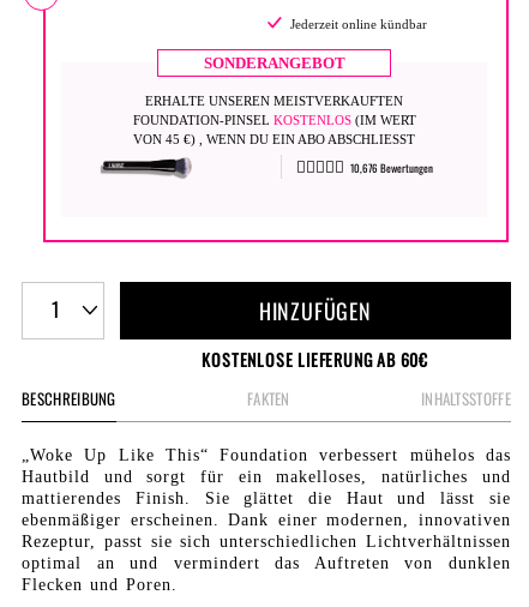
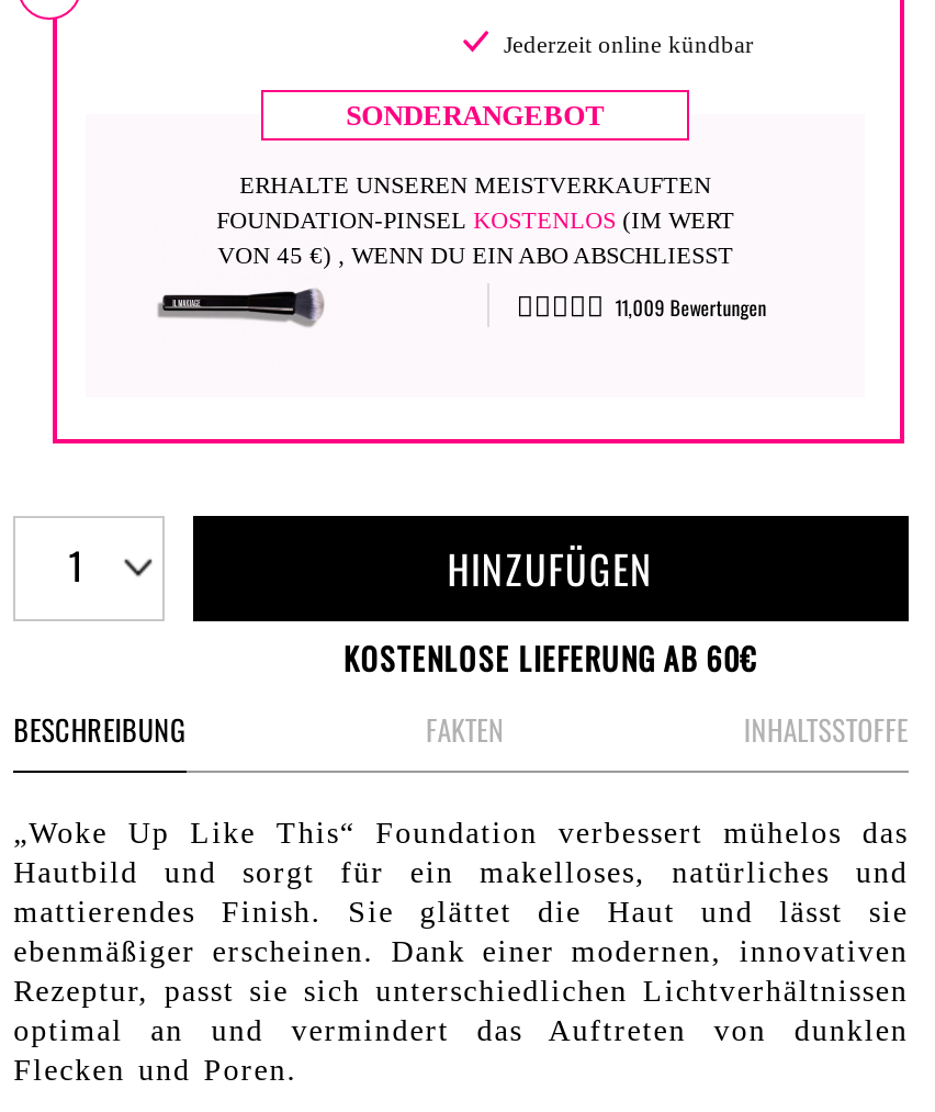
[351,160,433,176] 10,676 Bewertungen -> [615,292,767,323] 11,009 Bewertungen

